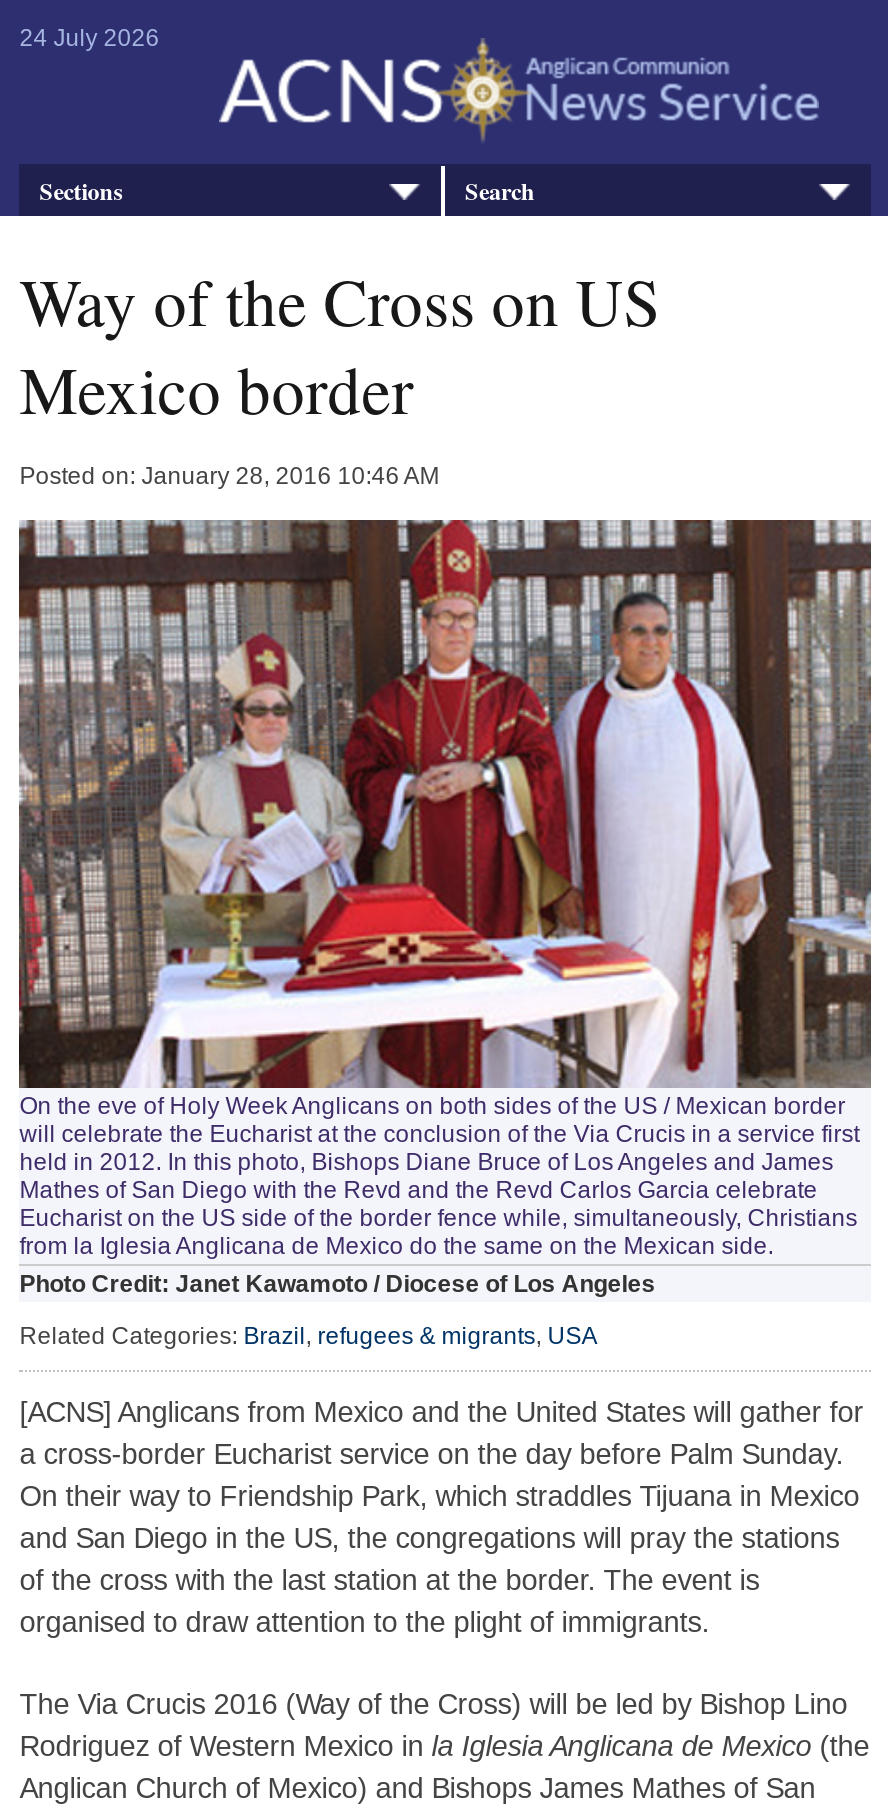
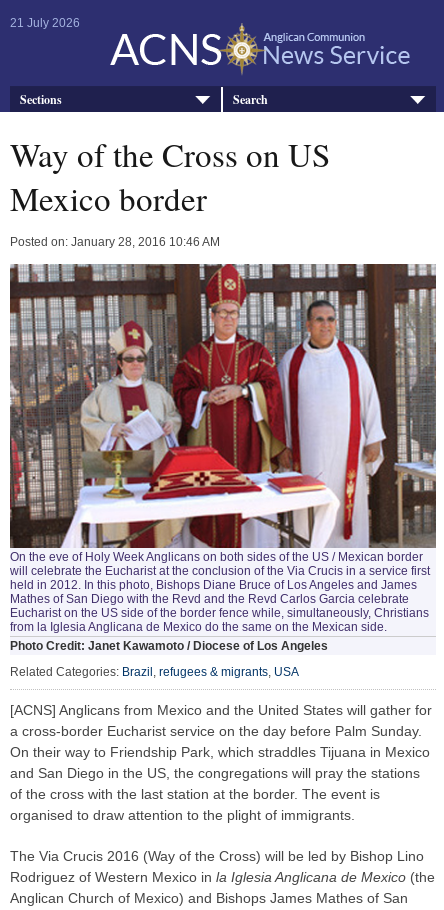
[19,24,159,52] 24 July 2026 -> [10,16,80,30] 21 July 2026

